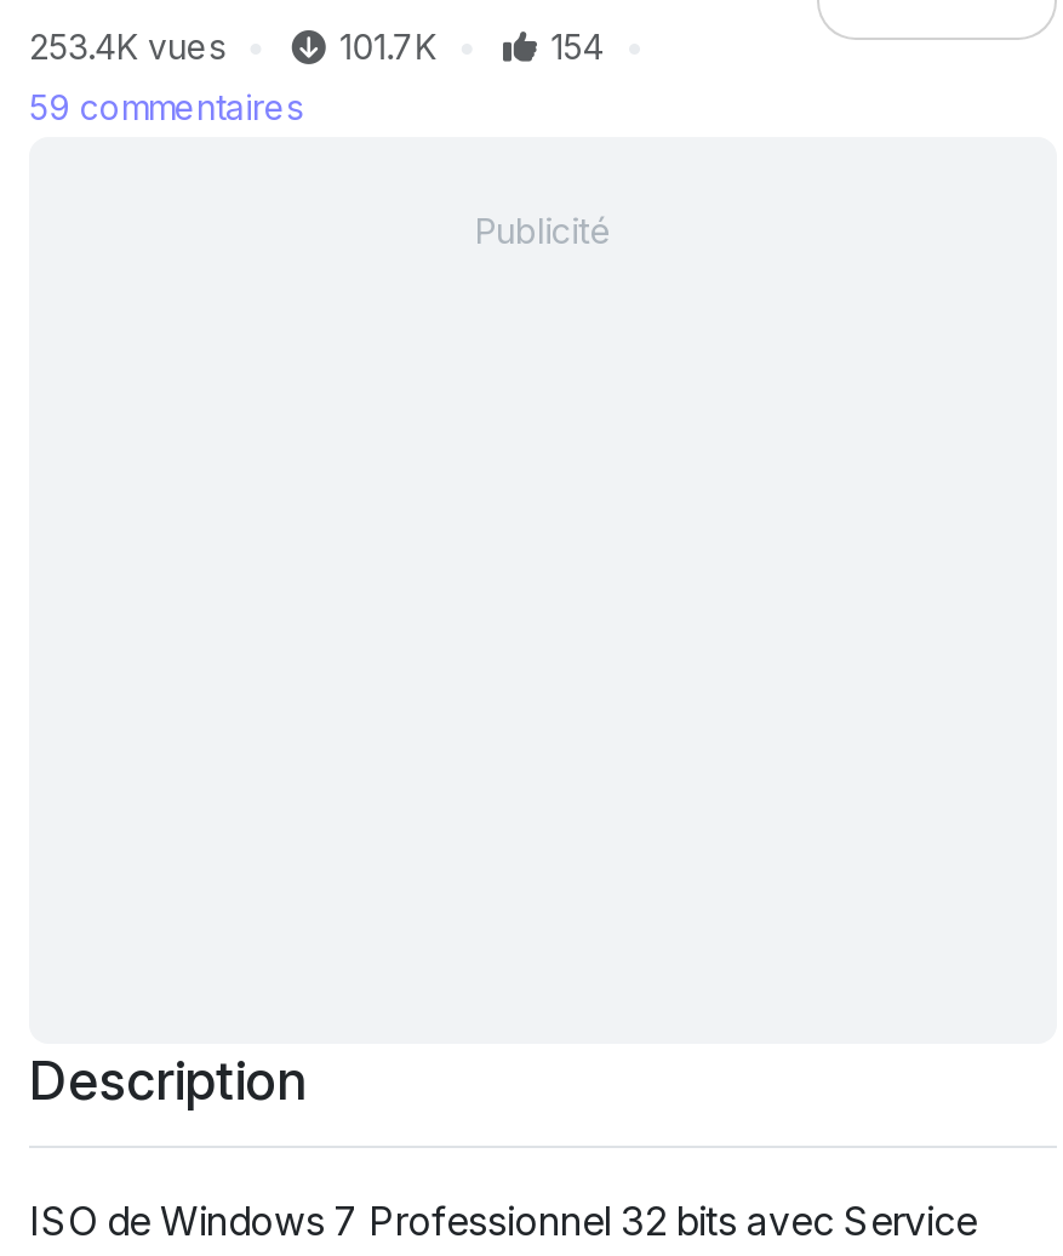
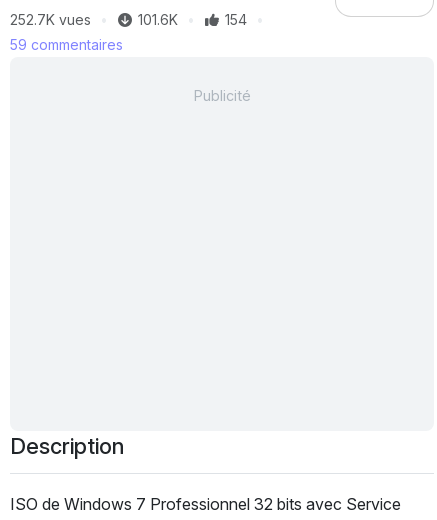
[29,25,446,66] 253.4K vues | 101.7K -> [10,11,182,28] 252.7K vues | 101.6K

